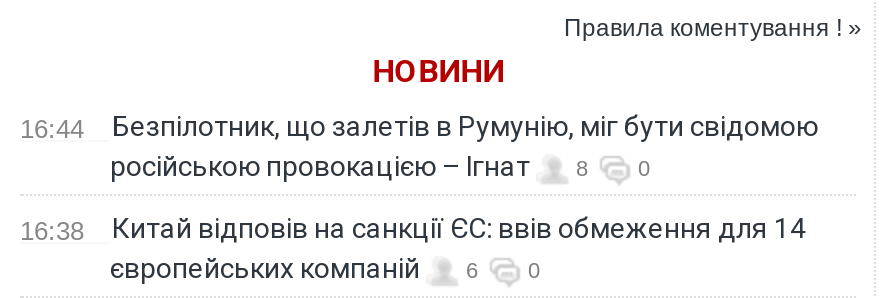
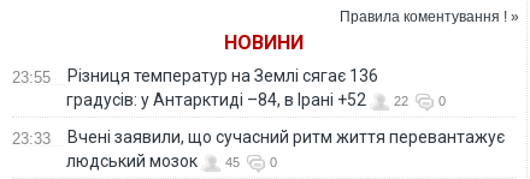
[20,110,818,182] 16:44 | Безпілотник, що залетів в Румунію, міг бути свідомою | російською провокацією – Ігнат | 8 -> [12,66,408,109] 23:55 | Різниця температур на Землі сягає 136 | градусів: у Антарктиді –84, в Ірані +52 | 22
[20,212,806,284] 16:38 | Китай відповів на санкції ЄС: ввів обмеження для 14 | європейських компаній | 6 -> [12,127,505,171] 23:33 | Вчені заявили, що сучасний ритм життя перевантажує | людський мозок | 45

